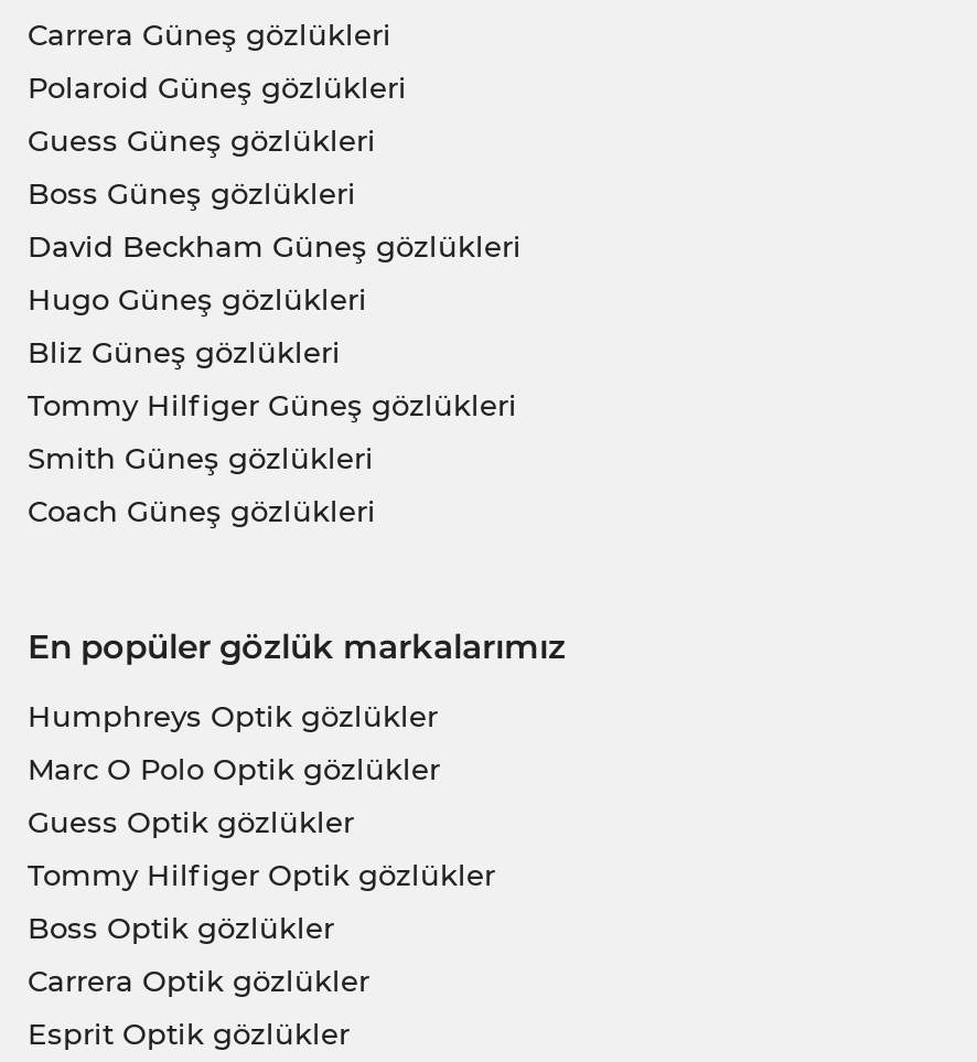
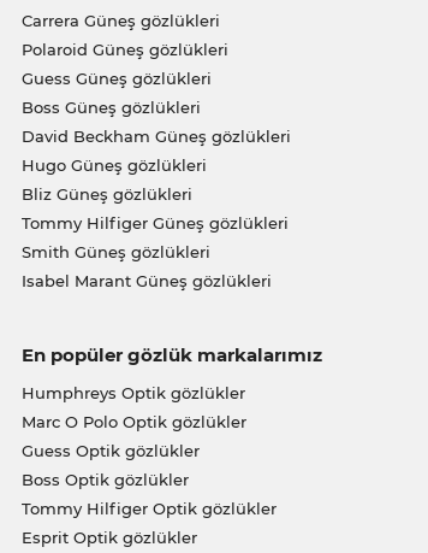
[28,493,376,528] Coach Güneş gözlükleri -> [21,271,271,290] Isabel Marant Güneş gözlükleri
moved [28,857,495,892] -> [21,499,276,518]: Tommy Hilfiger Optik gözlükler
[28,963,369,998] Carrera Optik gözlükler -> none

